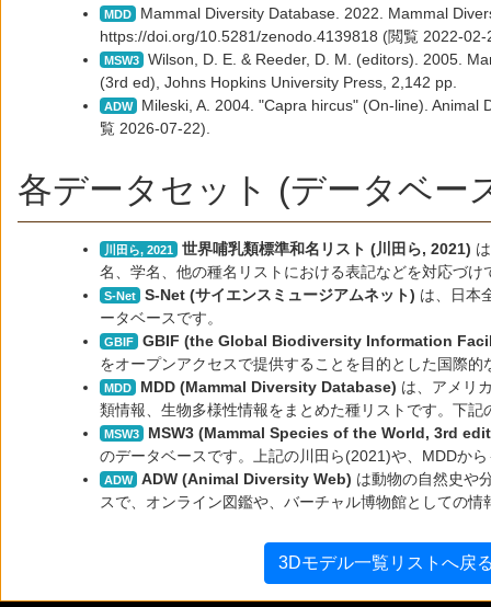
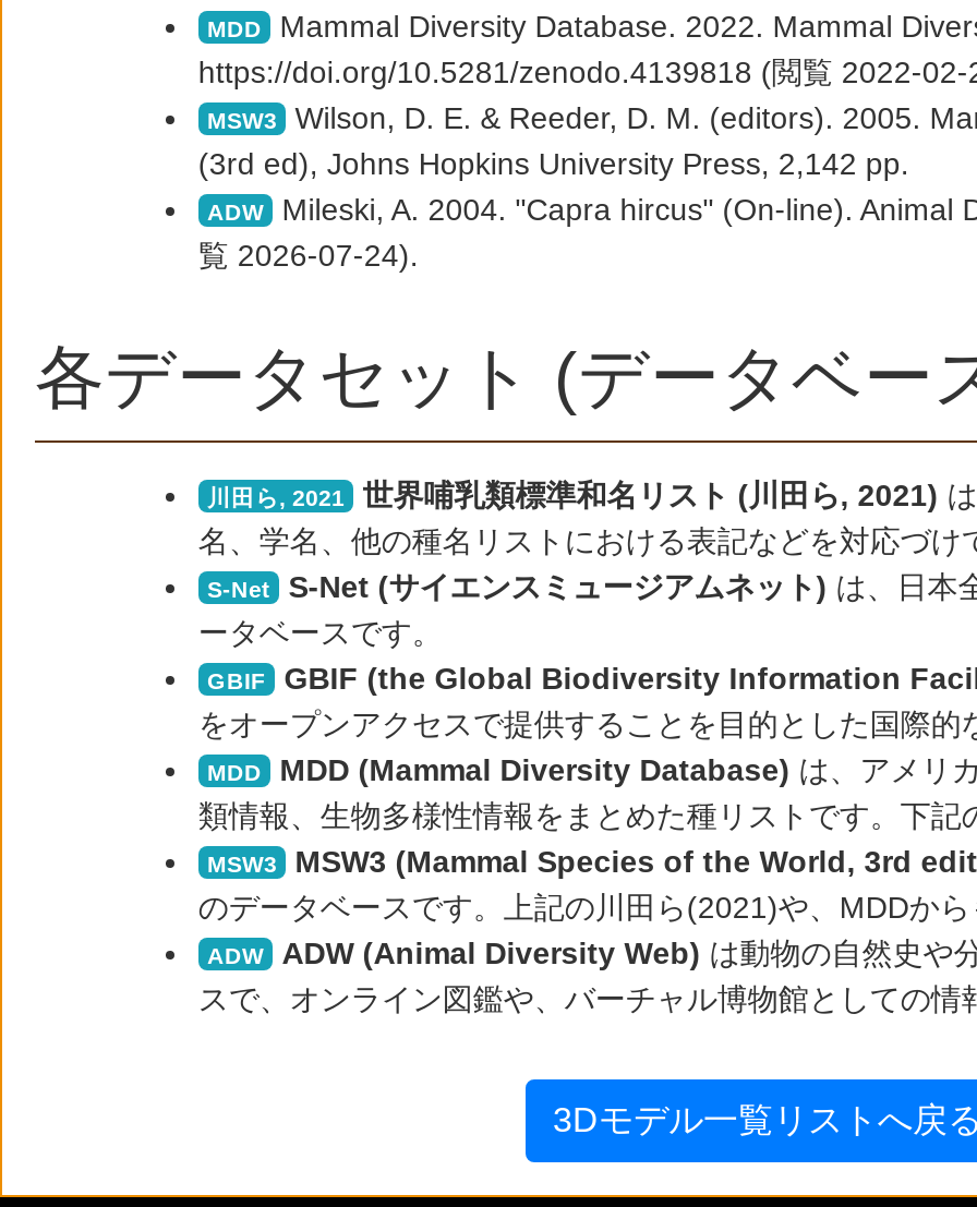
[100,119,210,136] 覧 2026-07-22). -> [198,237,418,271] 覧 2026-07-24).

